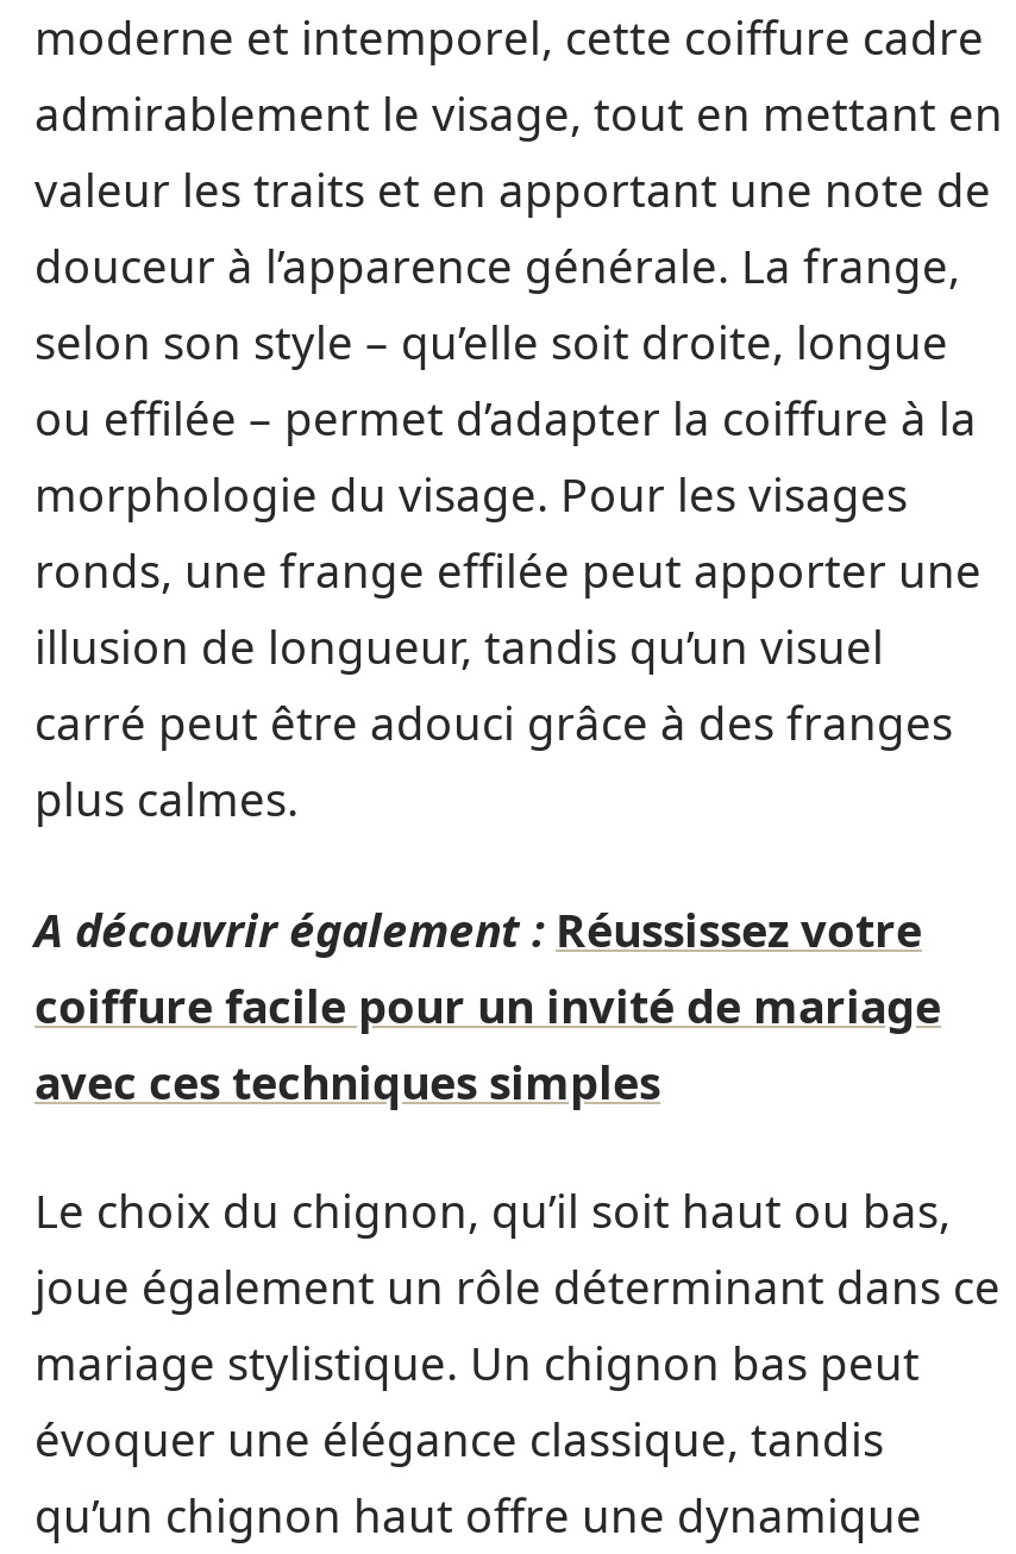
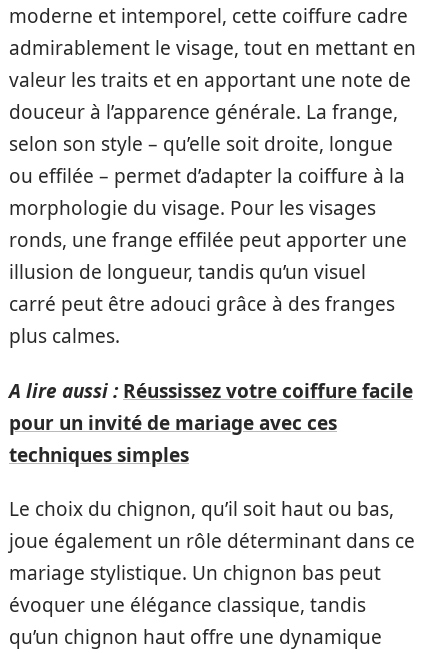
[35,898,941,1113] A découvrir également : Réussissez votre | coiffure facile pour un invité de mariage | avec ces techniques simples -> [9,377,413,467] A lire aussi : Réussissez votre coiffure facile | pour un invité de mariage avec ces | techniques simples

